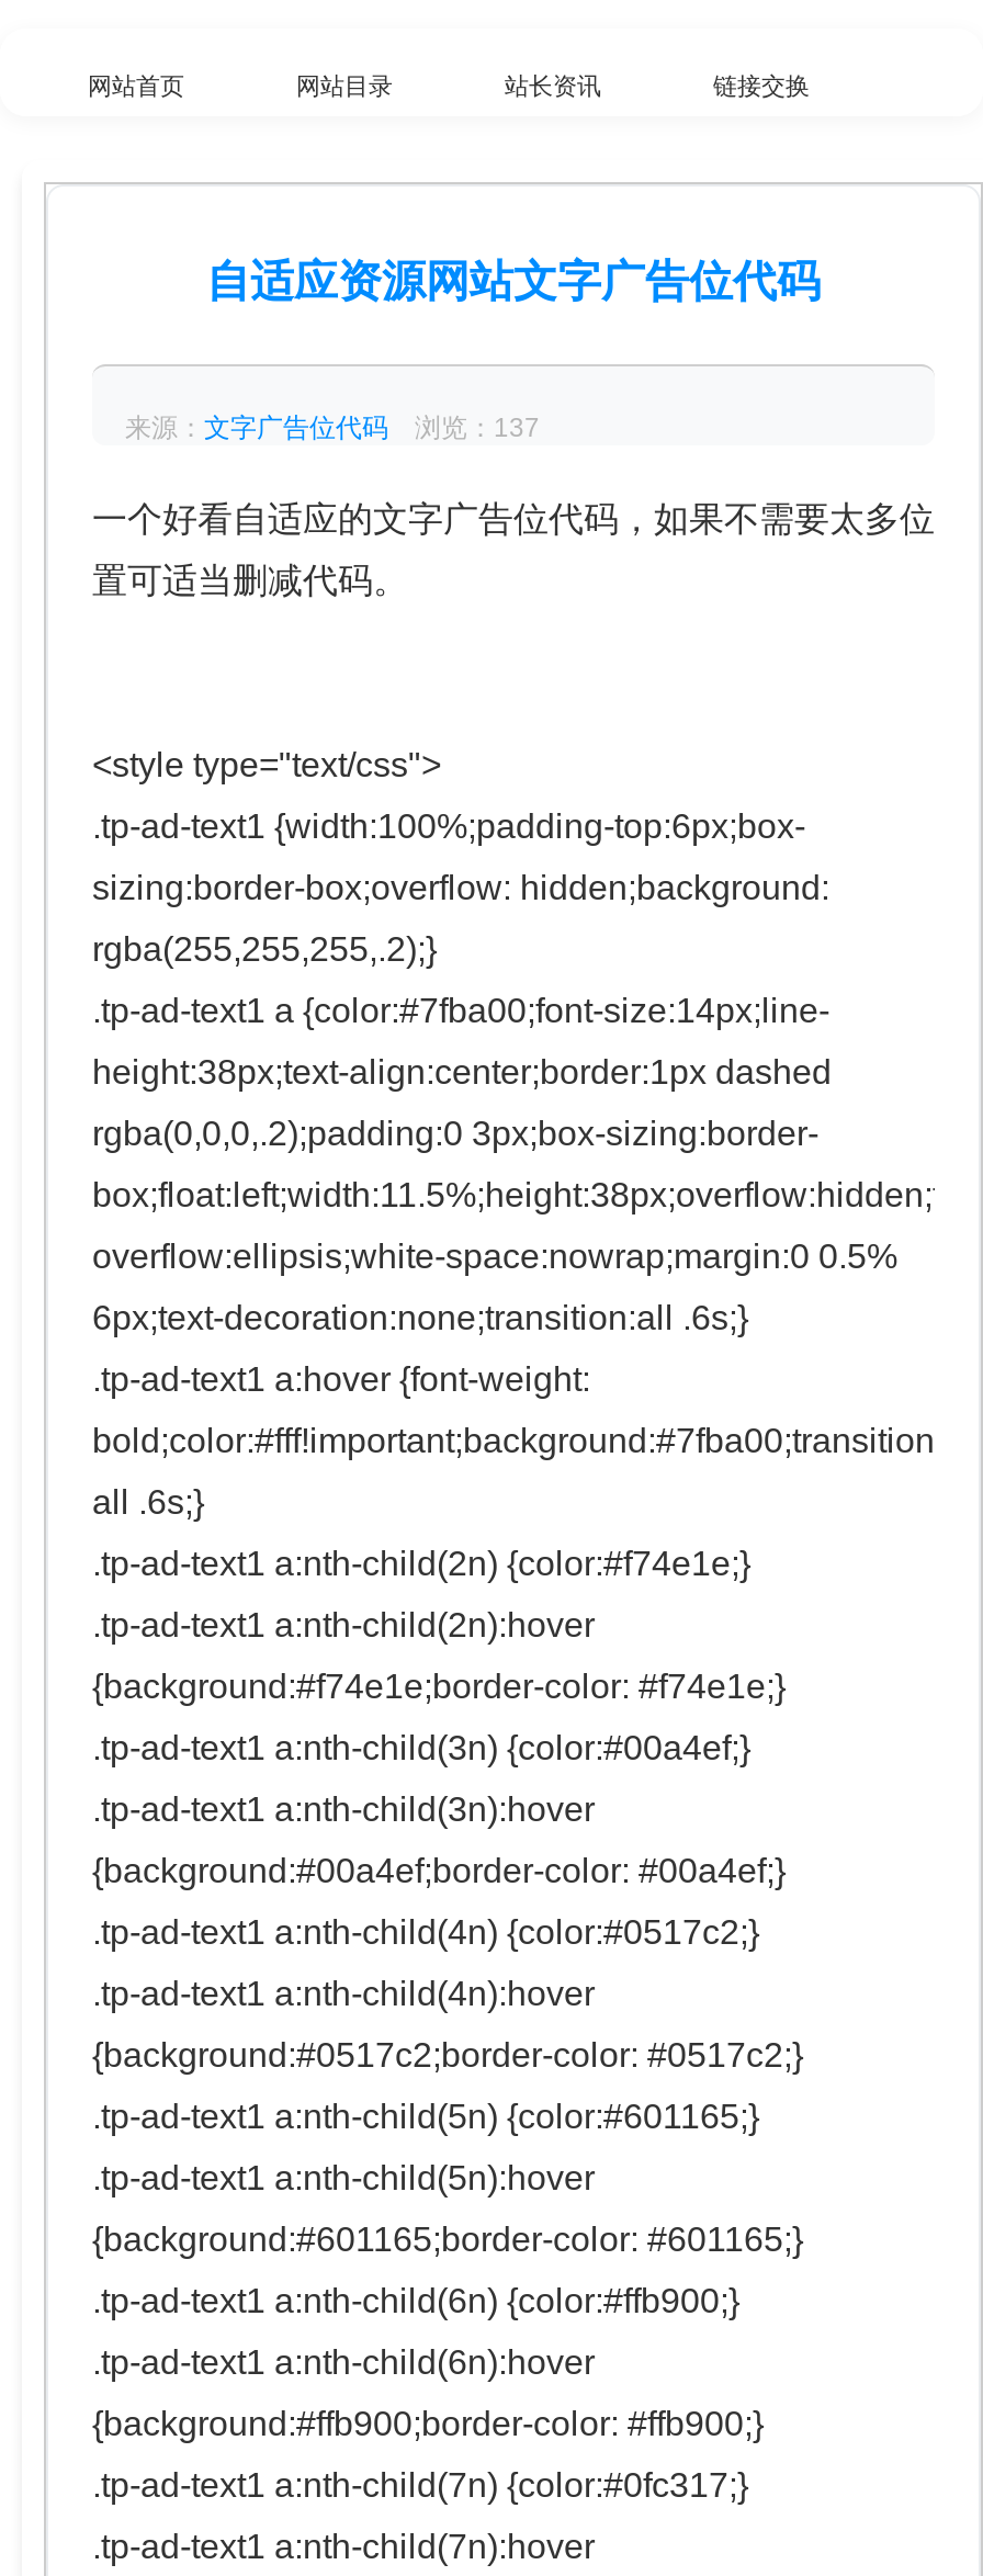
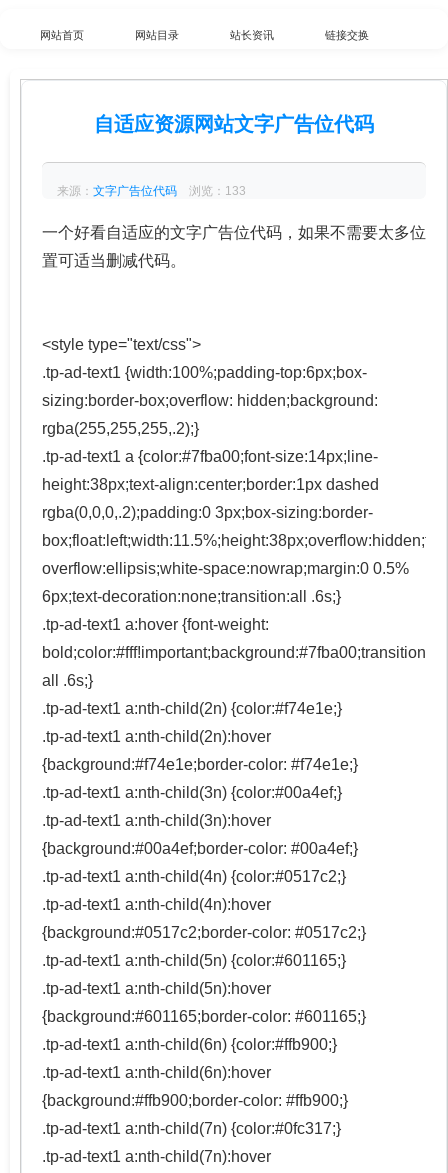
[125,413,540,443] 来源：文字广告位代码浏览：137 -> [57,184,246,198] 来源：文字广告位代码浏览：133

